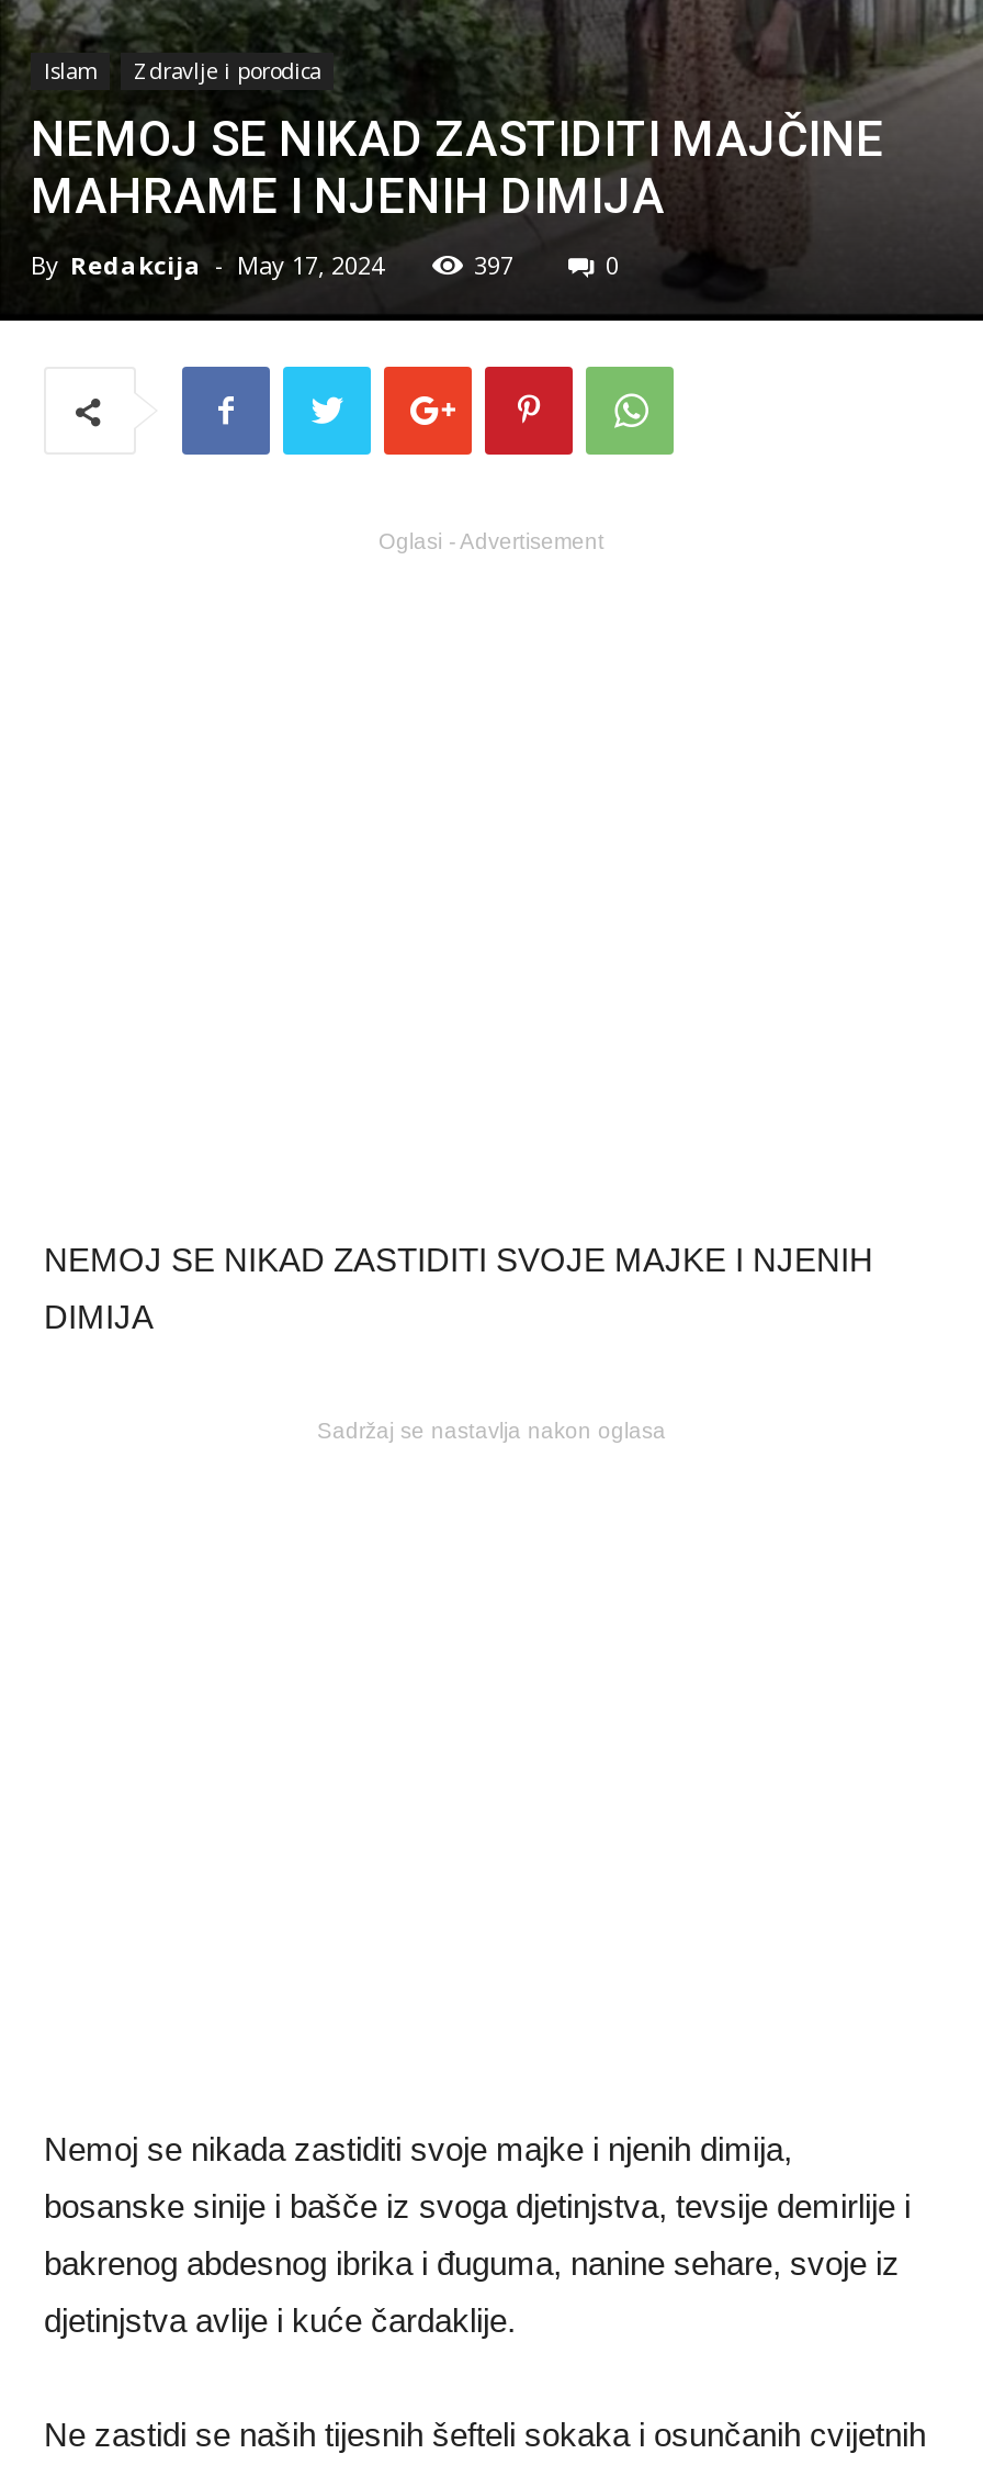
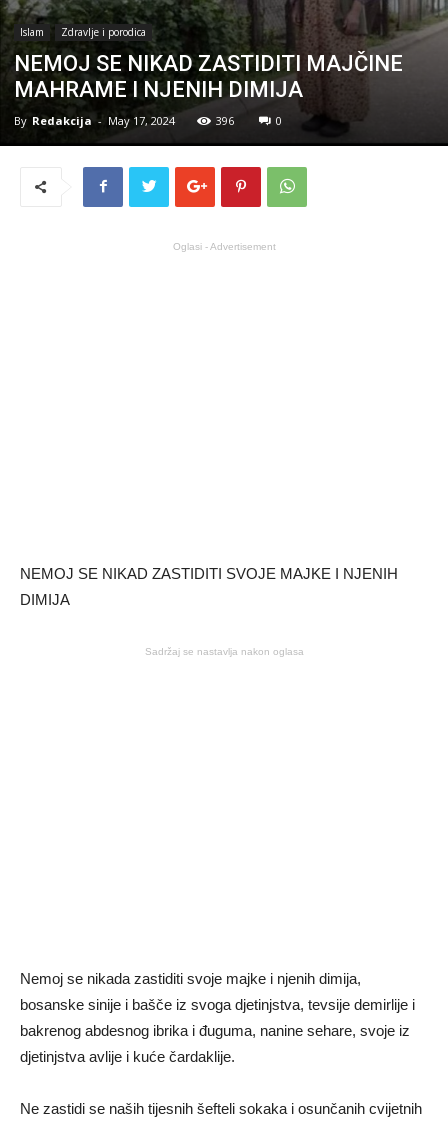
[474,247,513,280] 397 -> [216,113,234,128] 396

